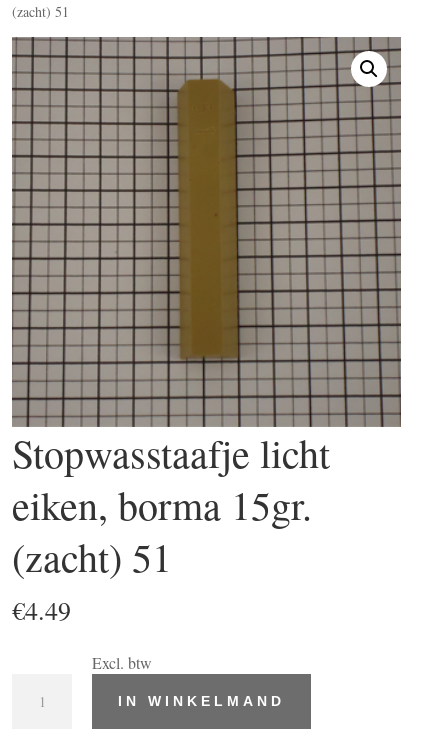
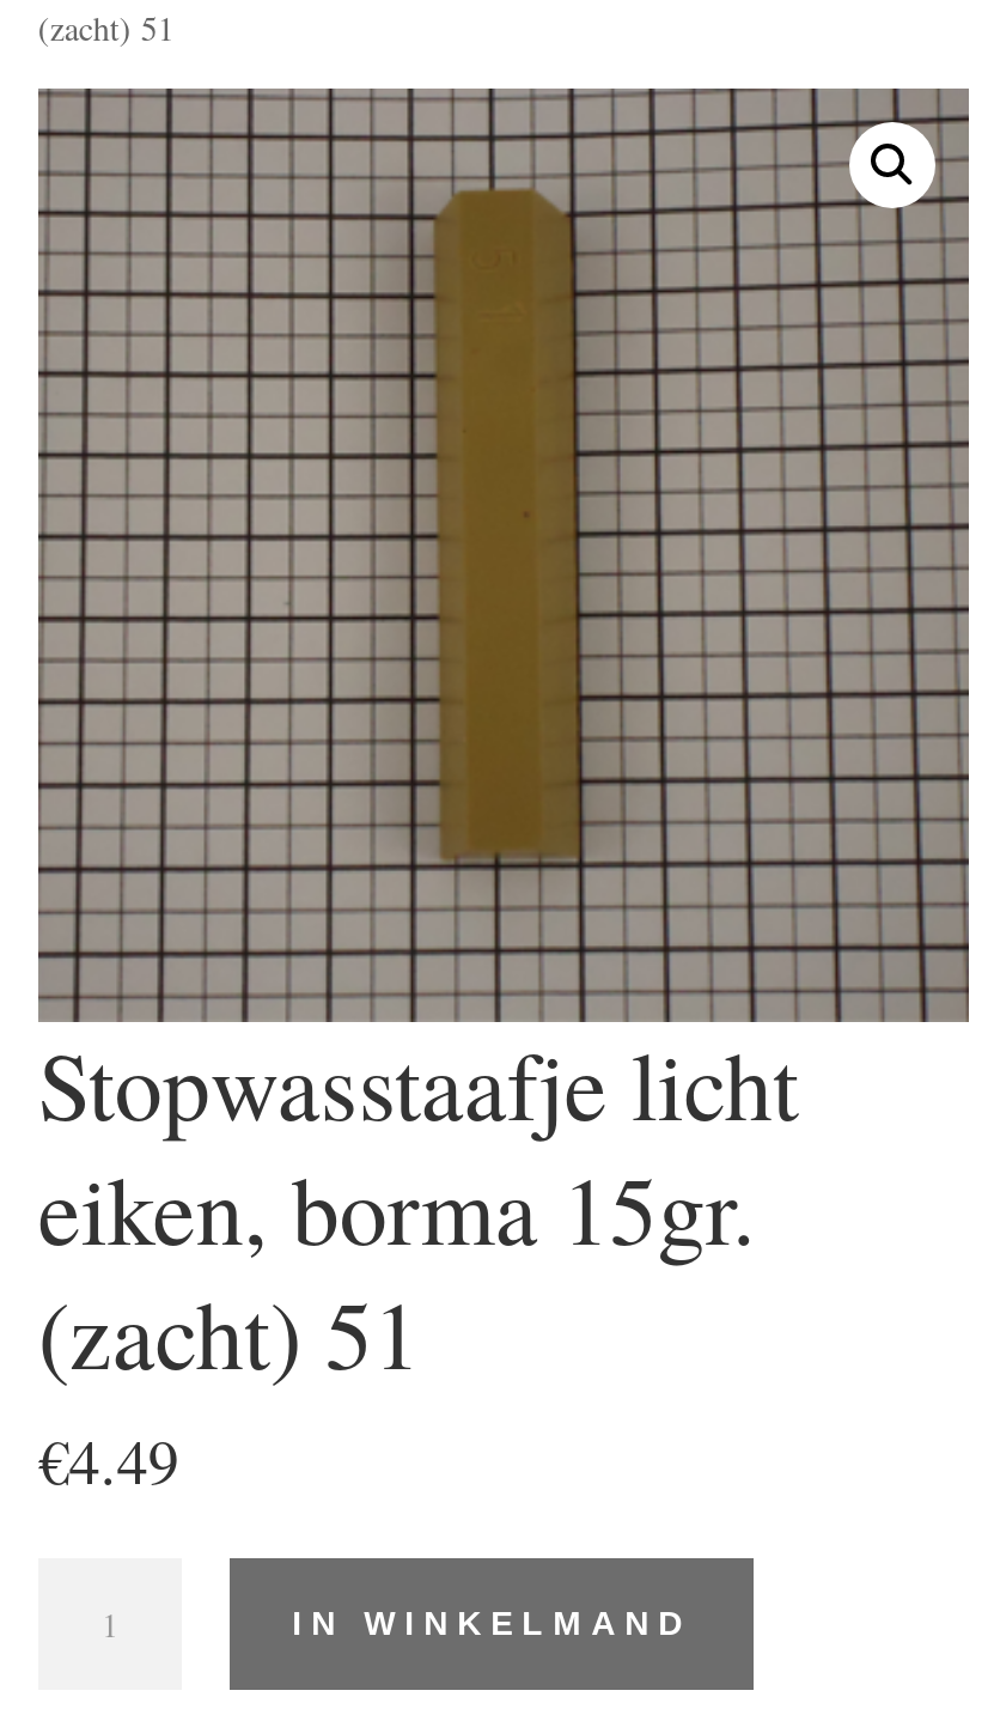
[92,651,152,672] Excl. btw -> none

